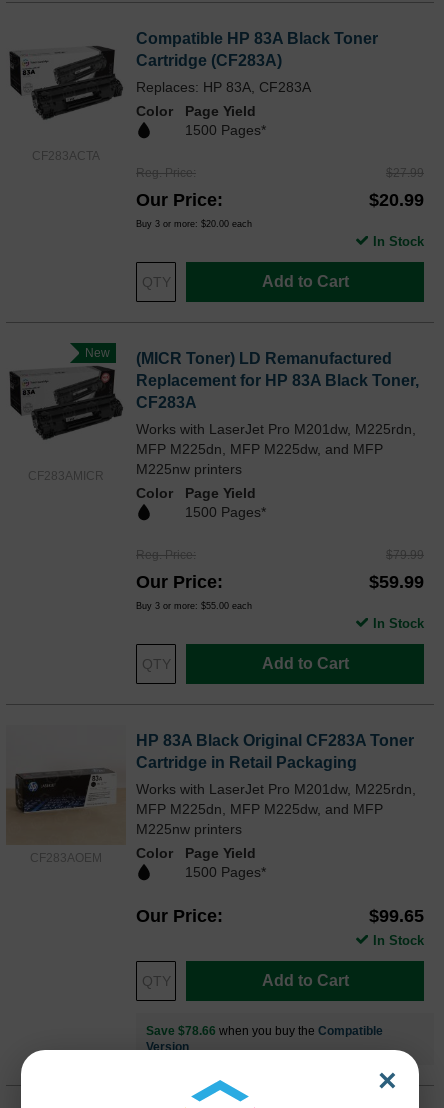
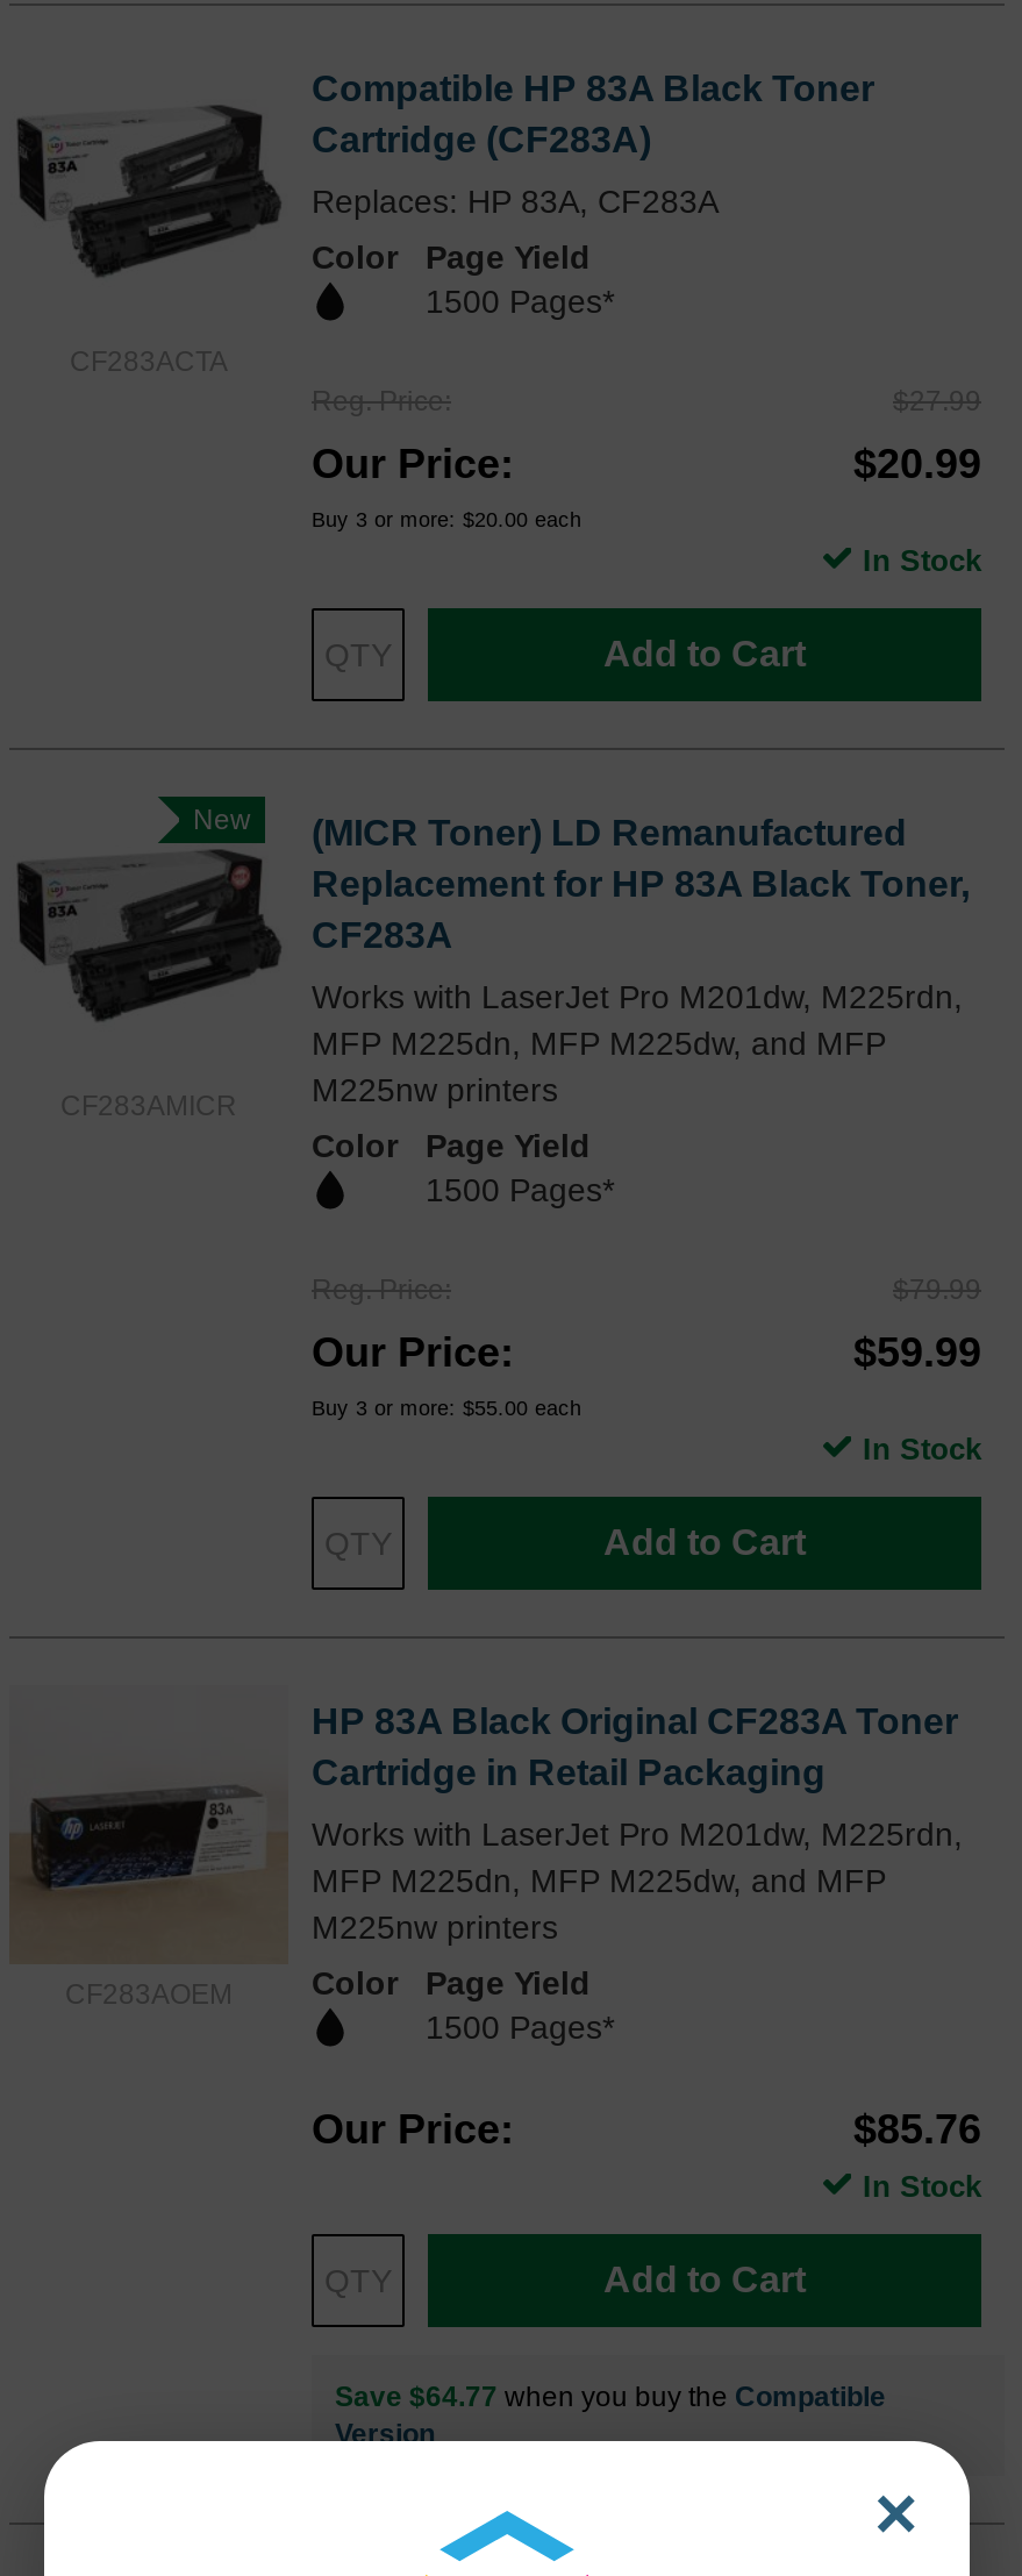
[369,906,424,926] $99.65 -> [853,2107,981,2153] $85.76
[146,1024,383,1038] Save $78.66 when you buy the Compatible -> [335,2381,886,2414] Save $64.77 when you buy the Compatible

